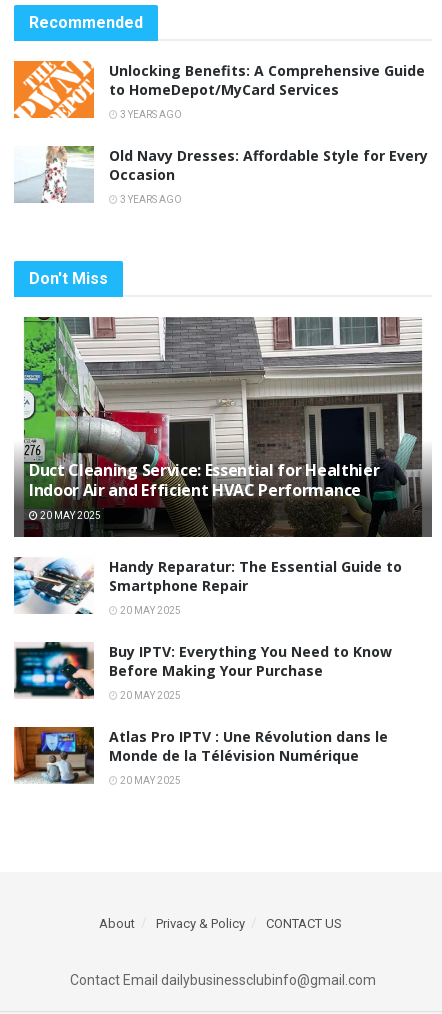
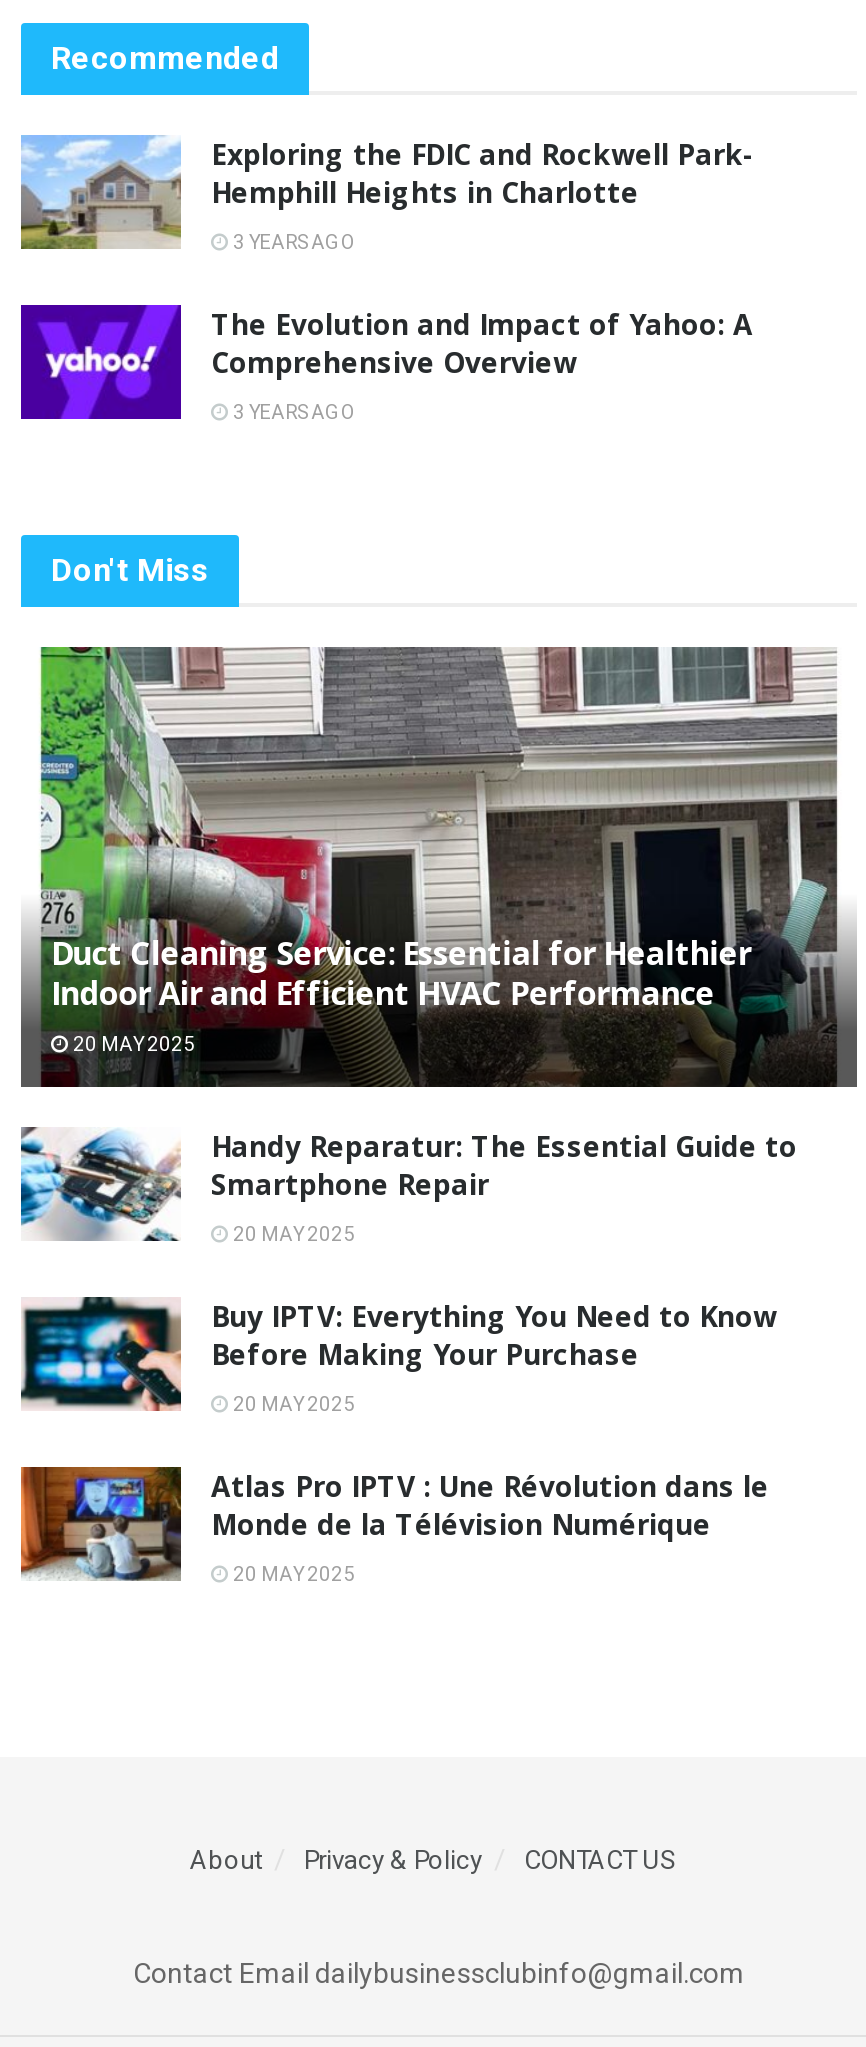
[13,60,425,119] [image] | Unlocking Benefits: A Comprehensive Guide | to HomeDepot/MyCard Services -> [19,133,755,251] [image] | Exploring the FDIC and Rockwell Park- | Hemphill Heights in Charlotte
[14,145,428,204] [image] | Old Navy Dresses: Affordable Style for Every | Occasion -> [19,303,753,421] [image] | The Evolution and Impact of Yahoo: A | Comprehensive Overview

